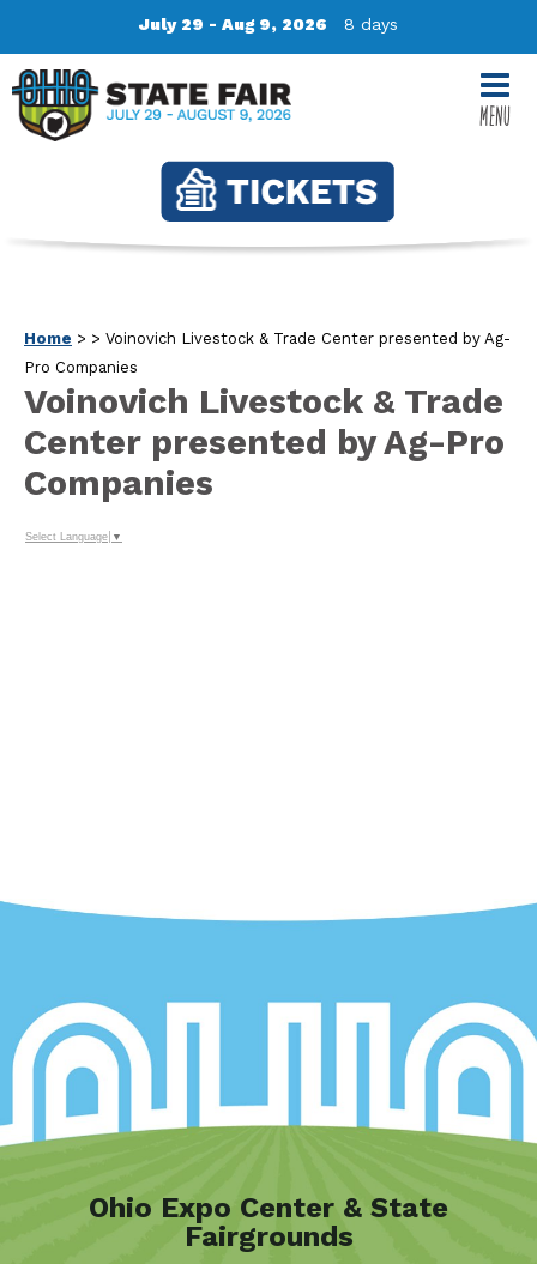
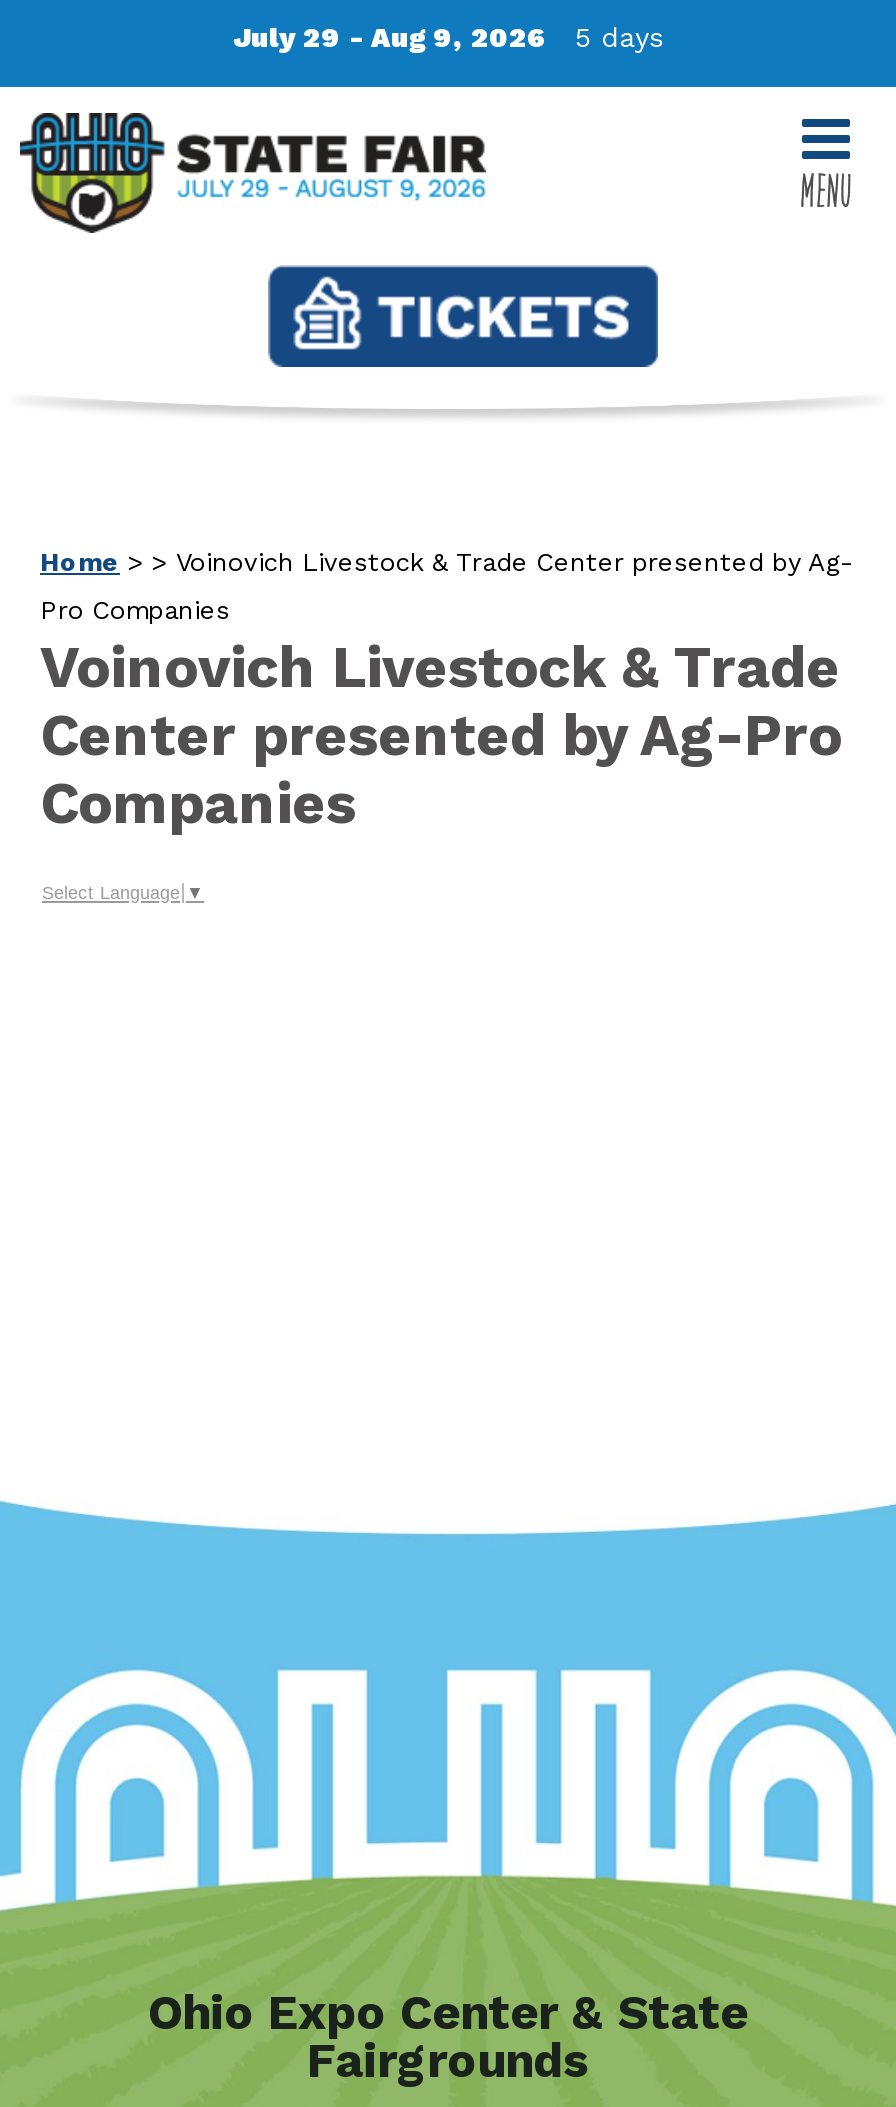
[139,14,398,34] July 29 - Aug 9, 2026 8 days -> [233,21,663,53] July 29 - Aug 9, 2026 5 days

